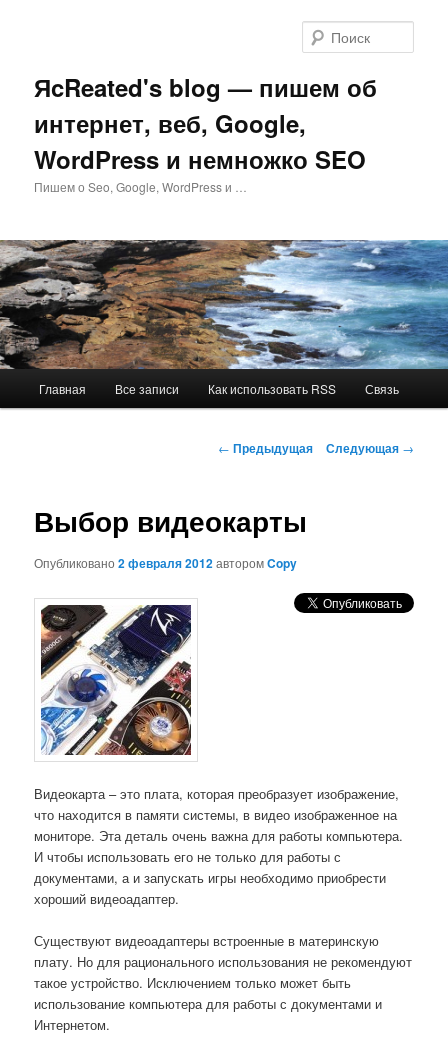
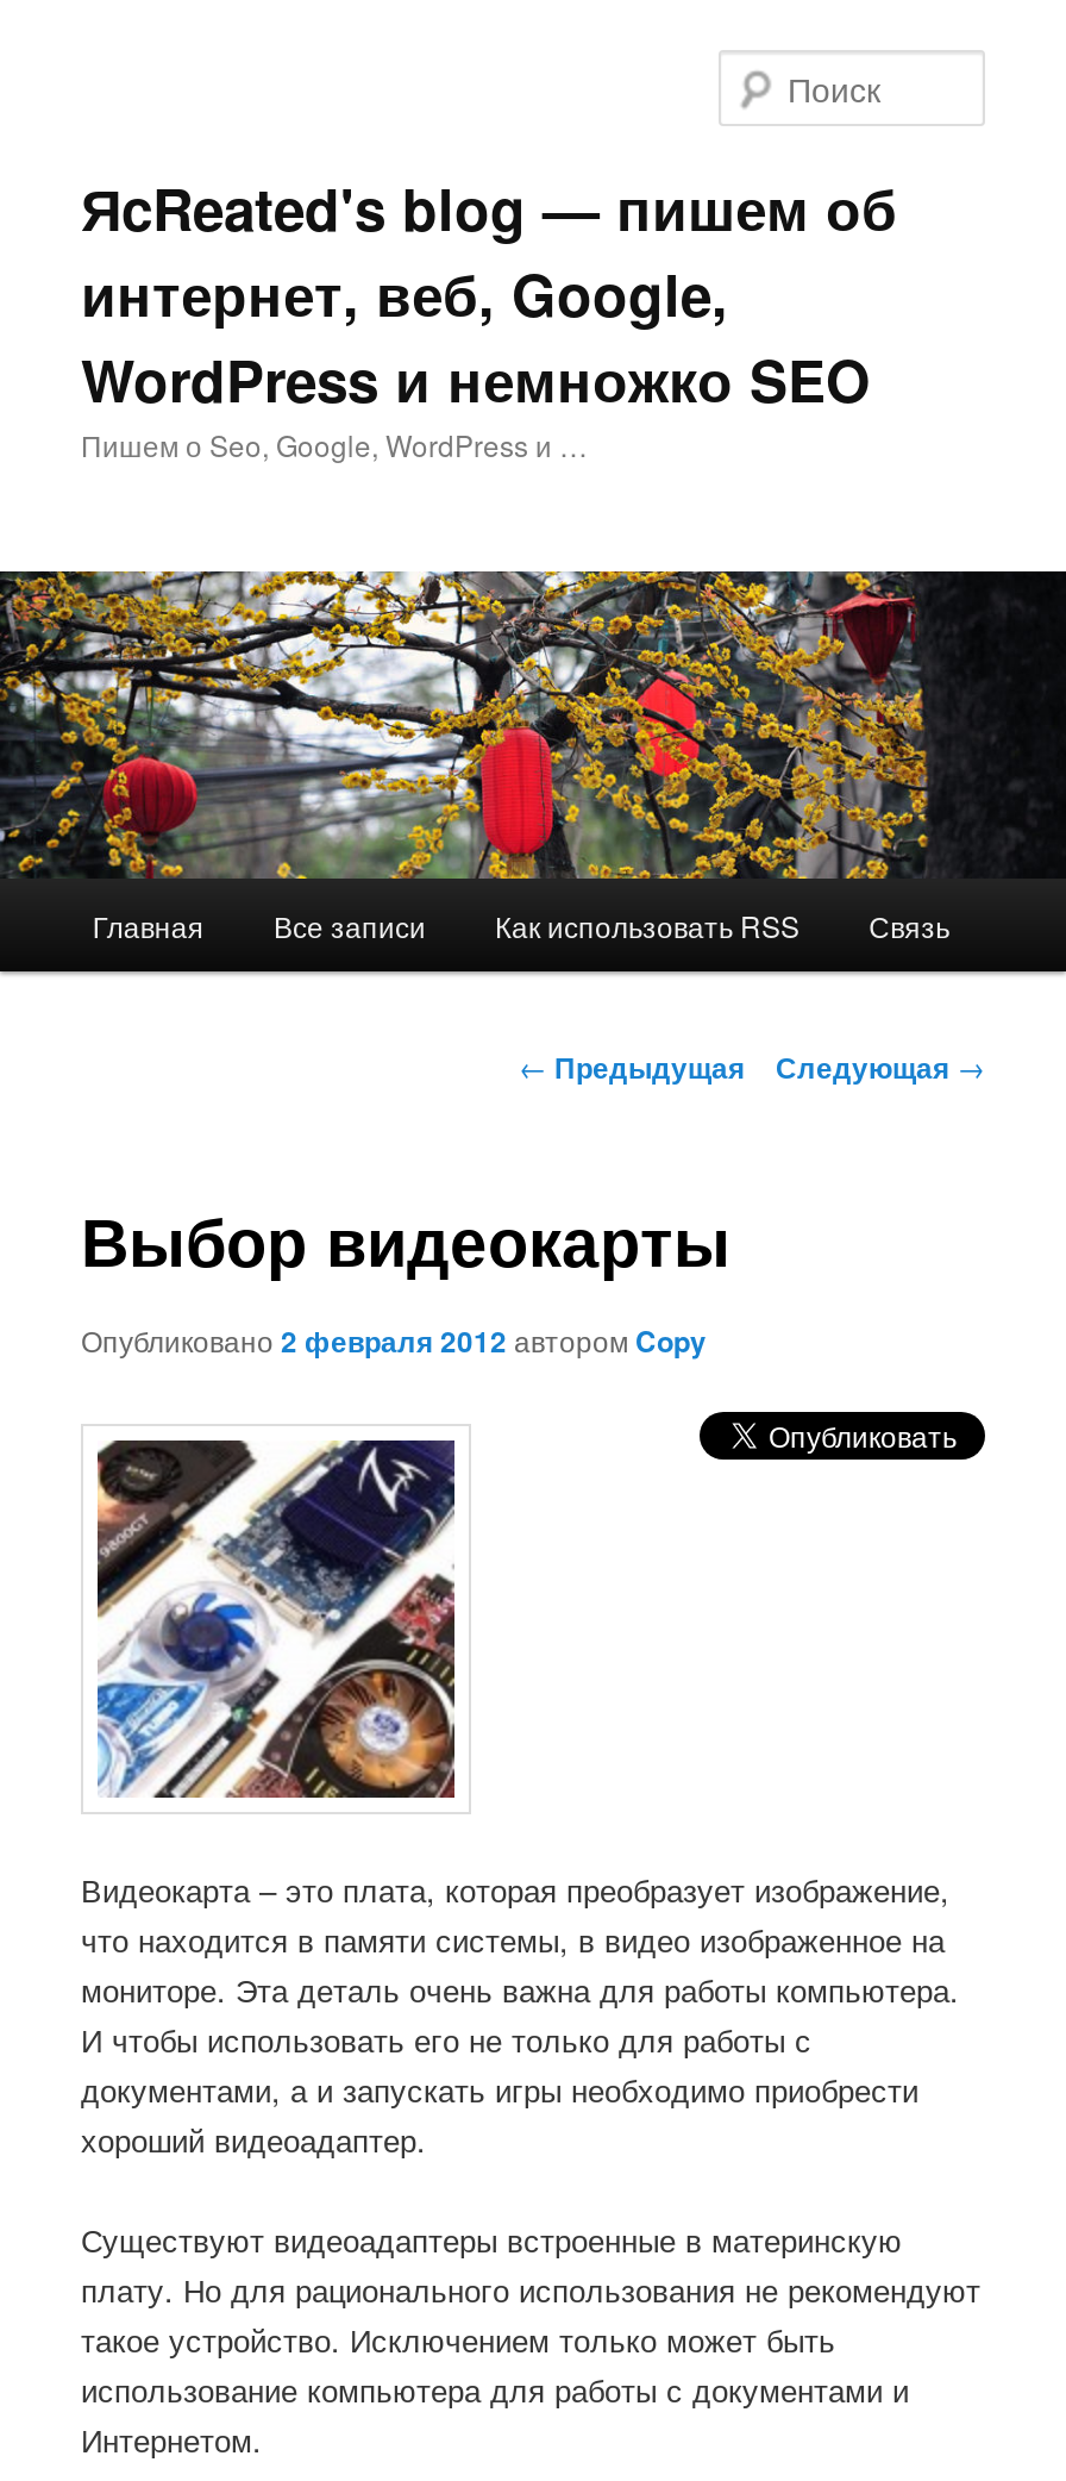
[3,239,445,370] [image] -> [7,569,1059,881] [image]

